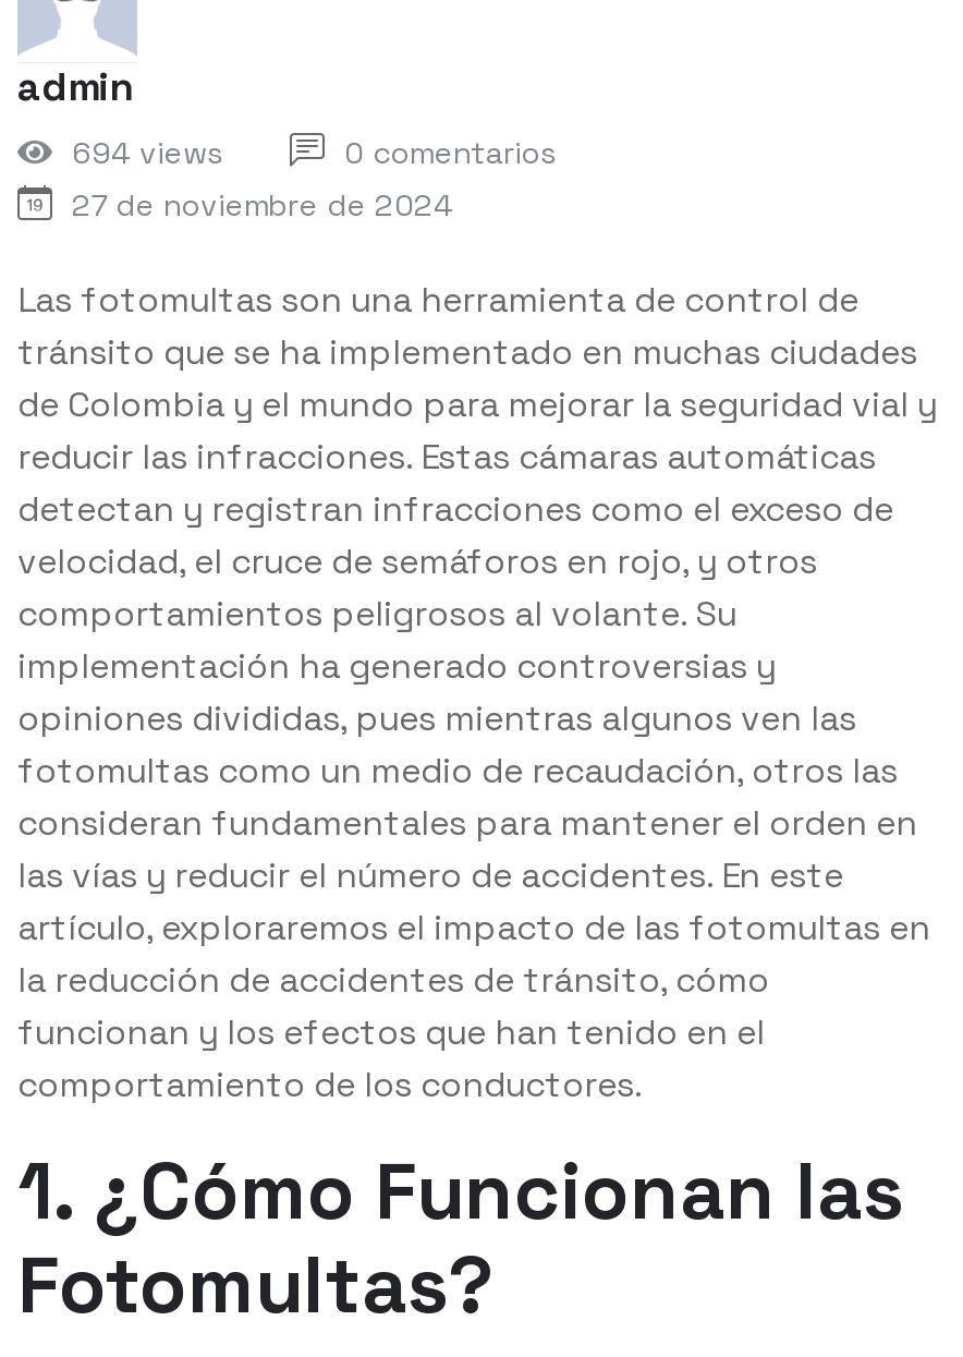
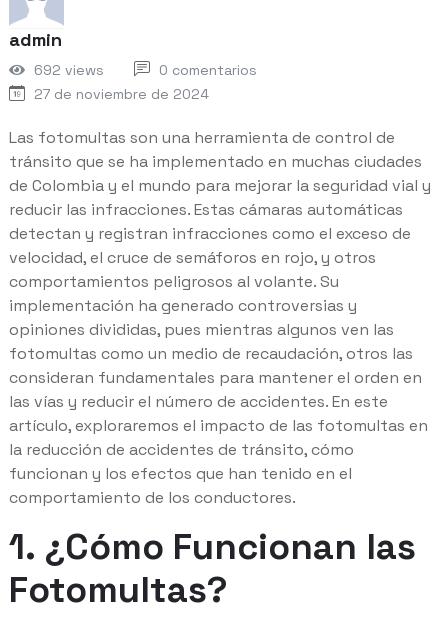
[72,132,224,171] 694 views -> [34,60,104,78] 692 views

